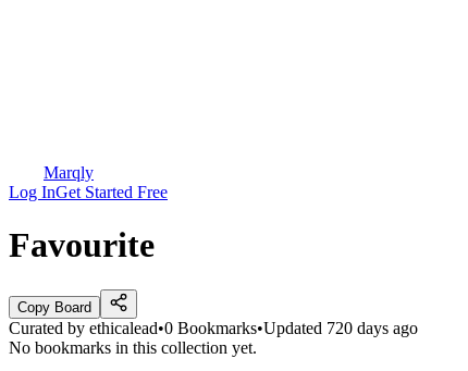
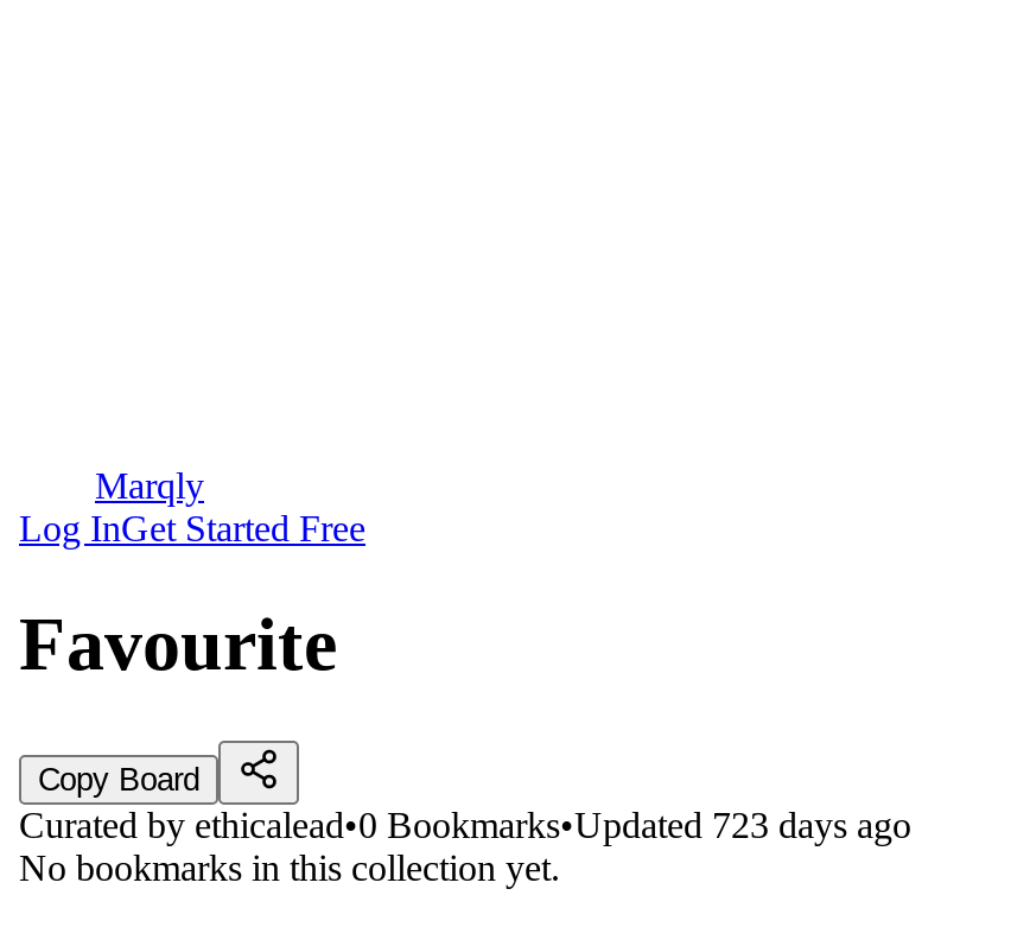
[9,319,418,337] Curated by ethicalead•0 Bookmarks•Updated 720 days ago -> [19,805,911,845] Curated by ethicalead•0 Bookmarks•Updated 723 days ago

